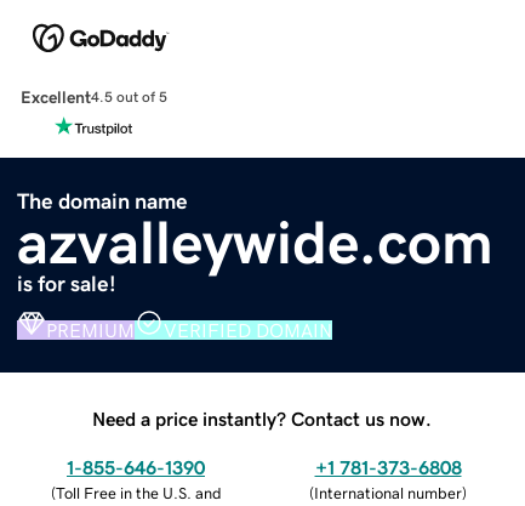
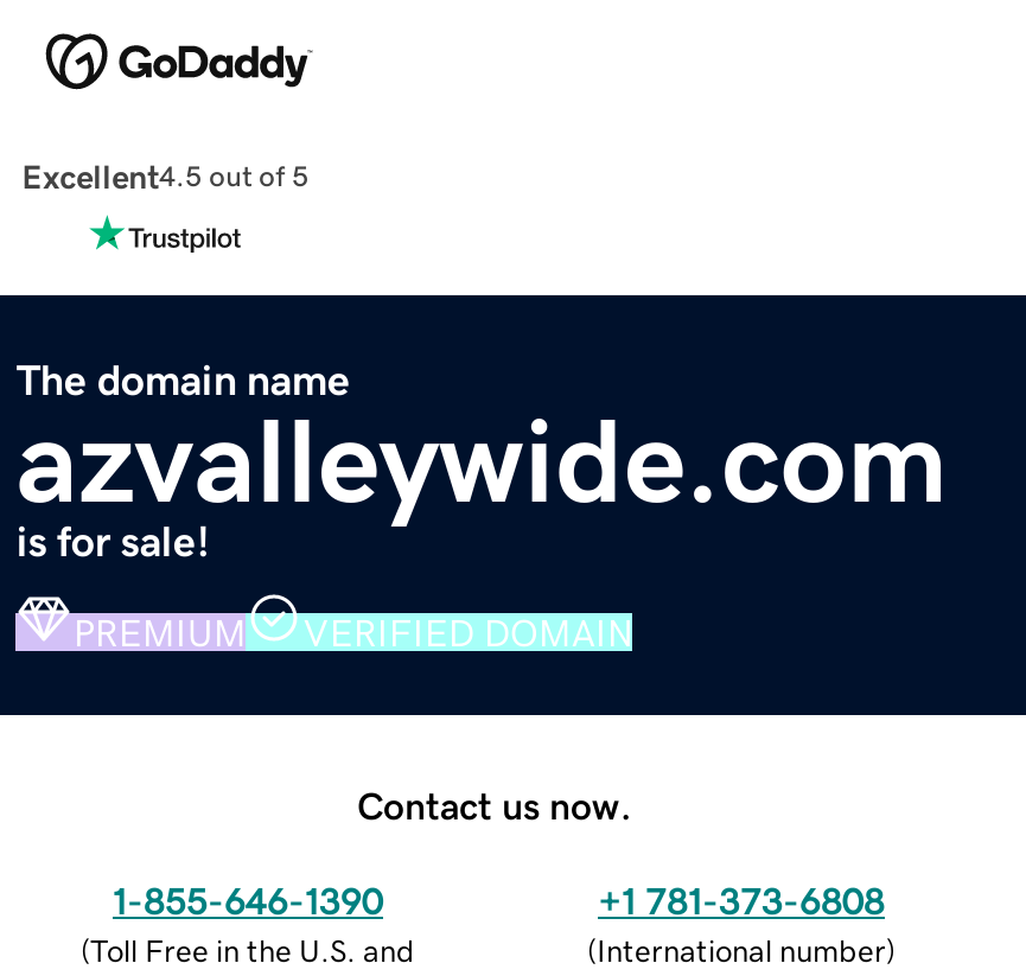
[92,408,432,428] Need a price instantly? Contact us now. -> [357,785,632,823] Contact us now.

